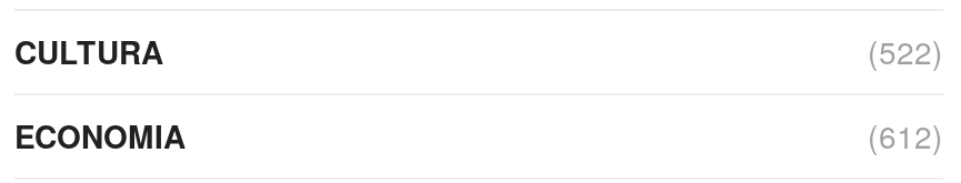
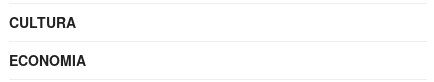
[868,28,943,73] (522) -> none
[868,113,943,157] (612) -> none

